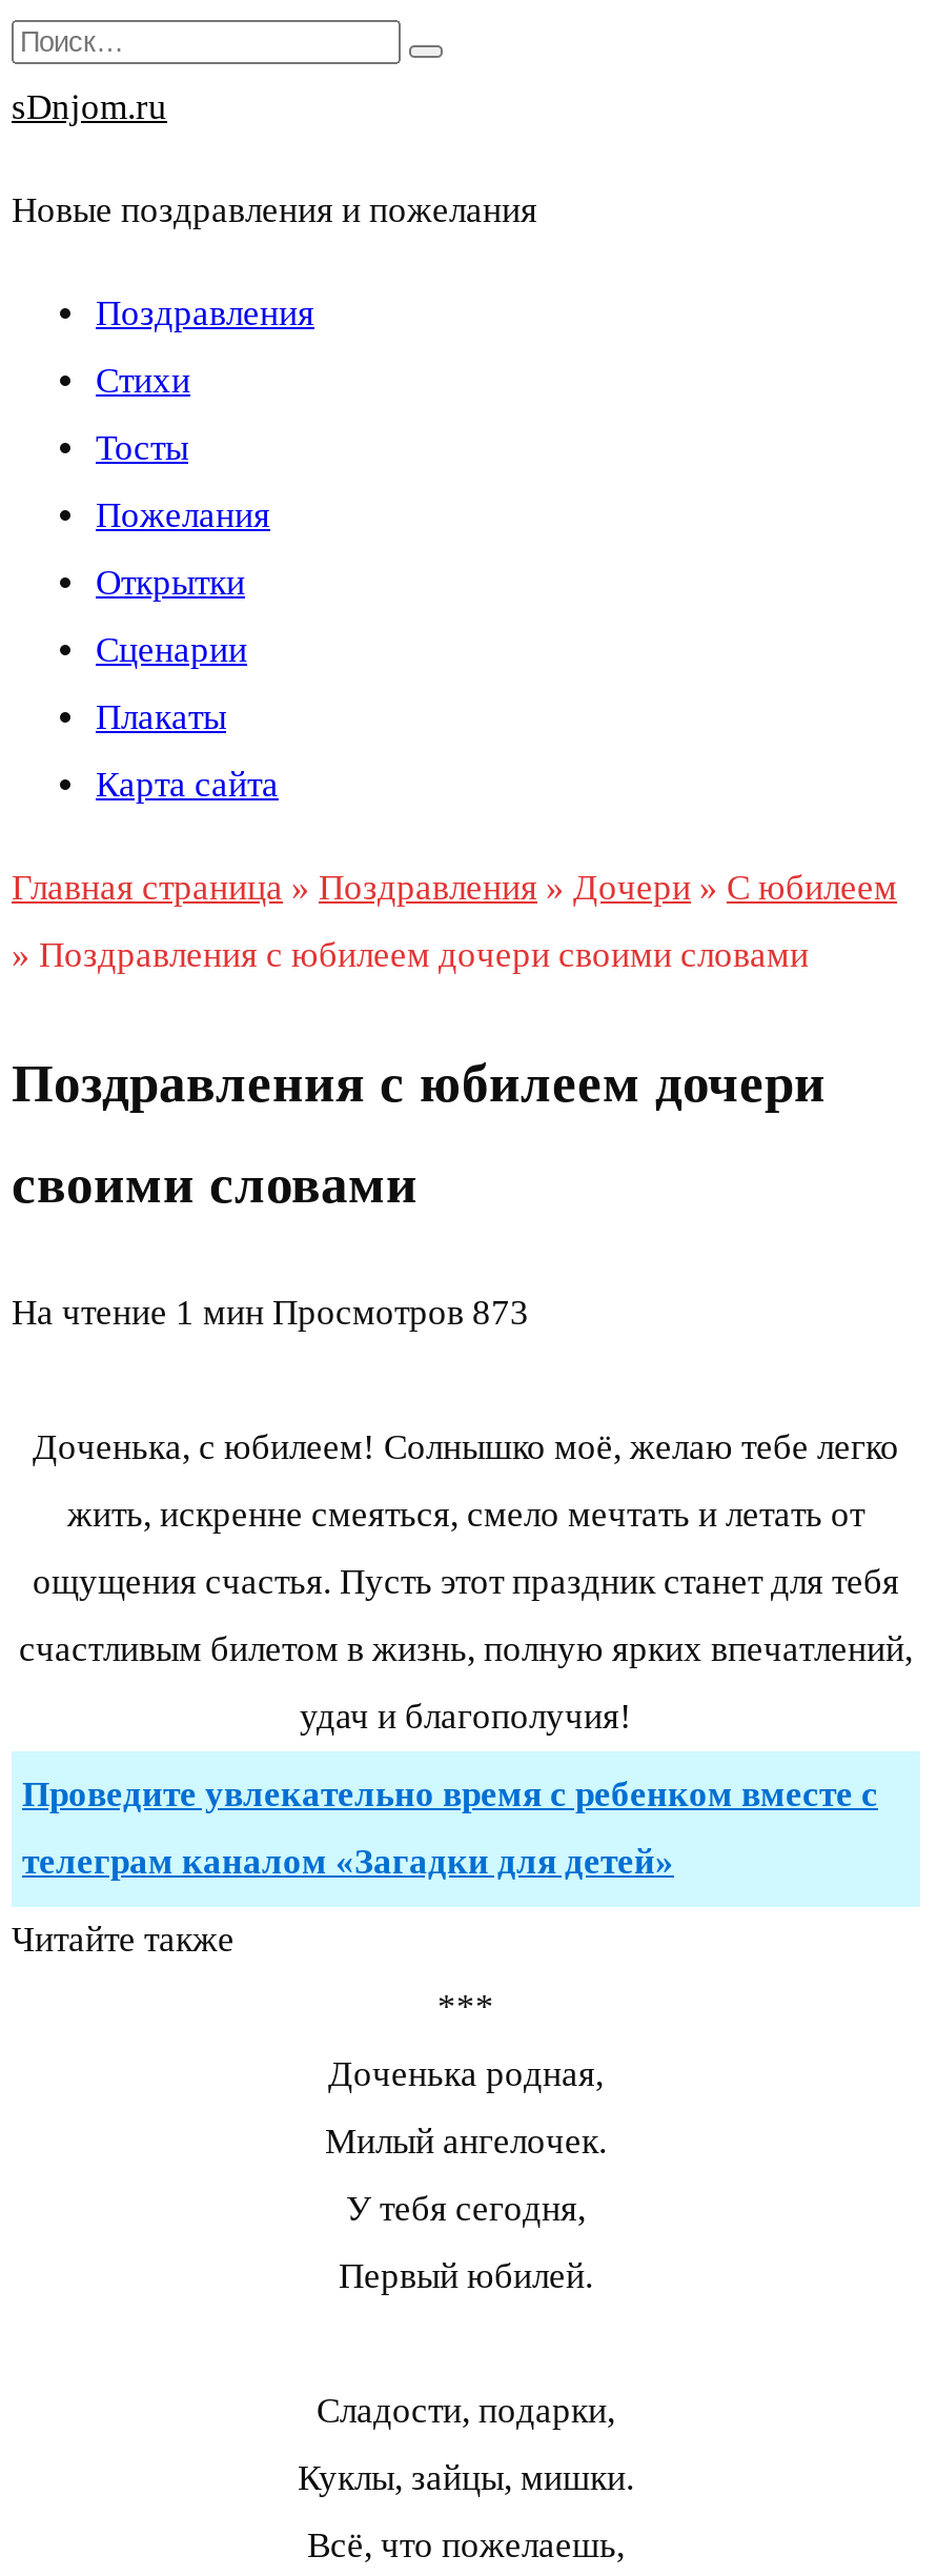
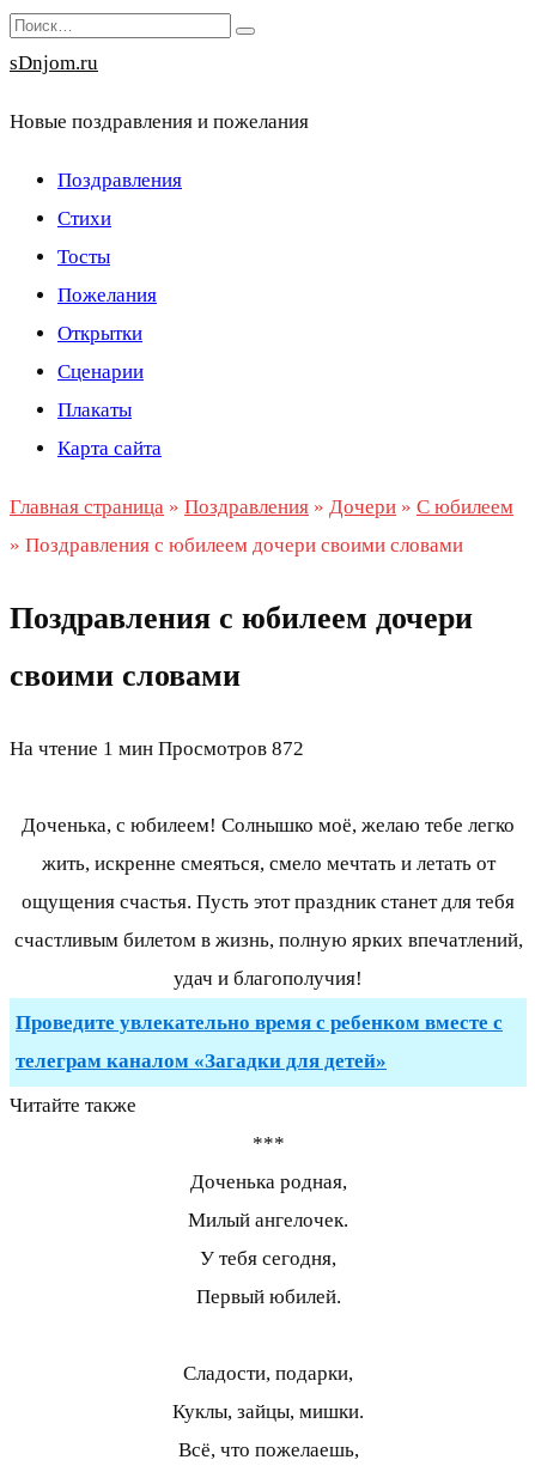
[12,1293,529,1333] На чтение 1 мин Просмотров 873 -> [10,738,304,760] На чтение 1 мин Просмотров 872

